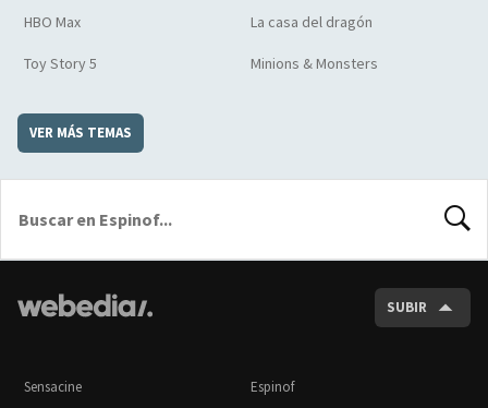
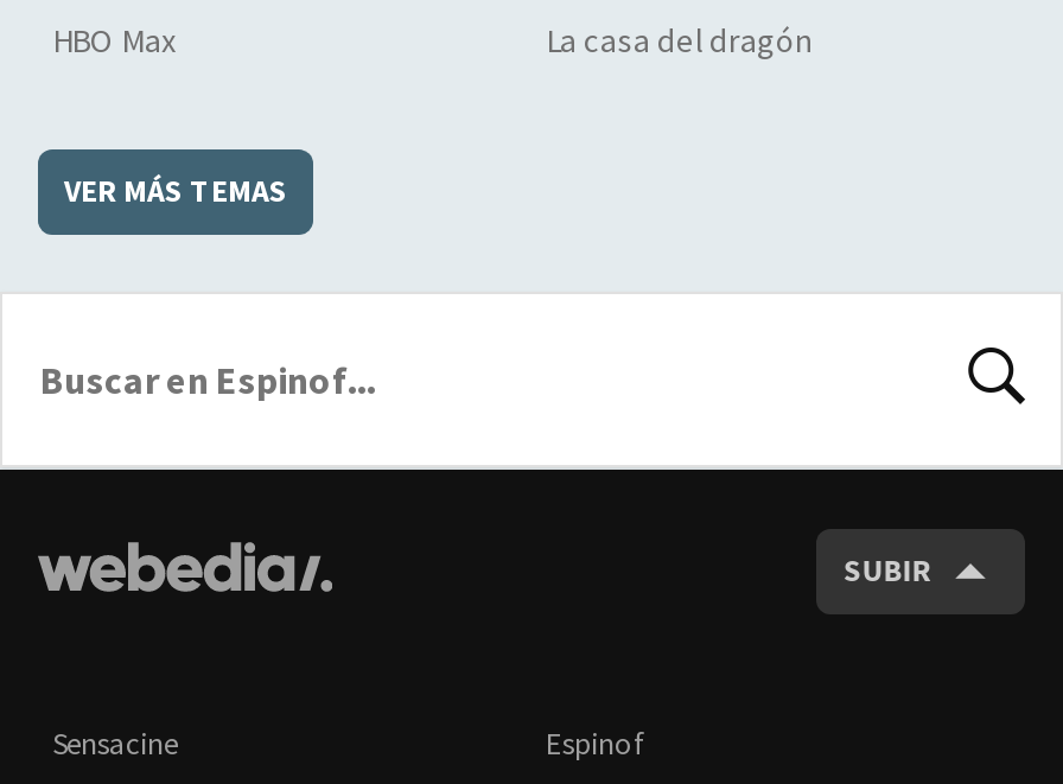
[24,53,378,73] Toy Story 5 | Minions & Monsters -> none

